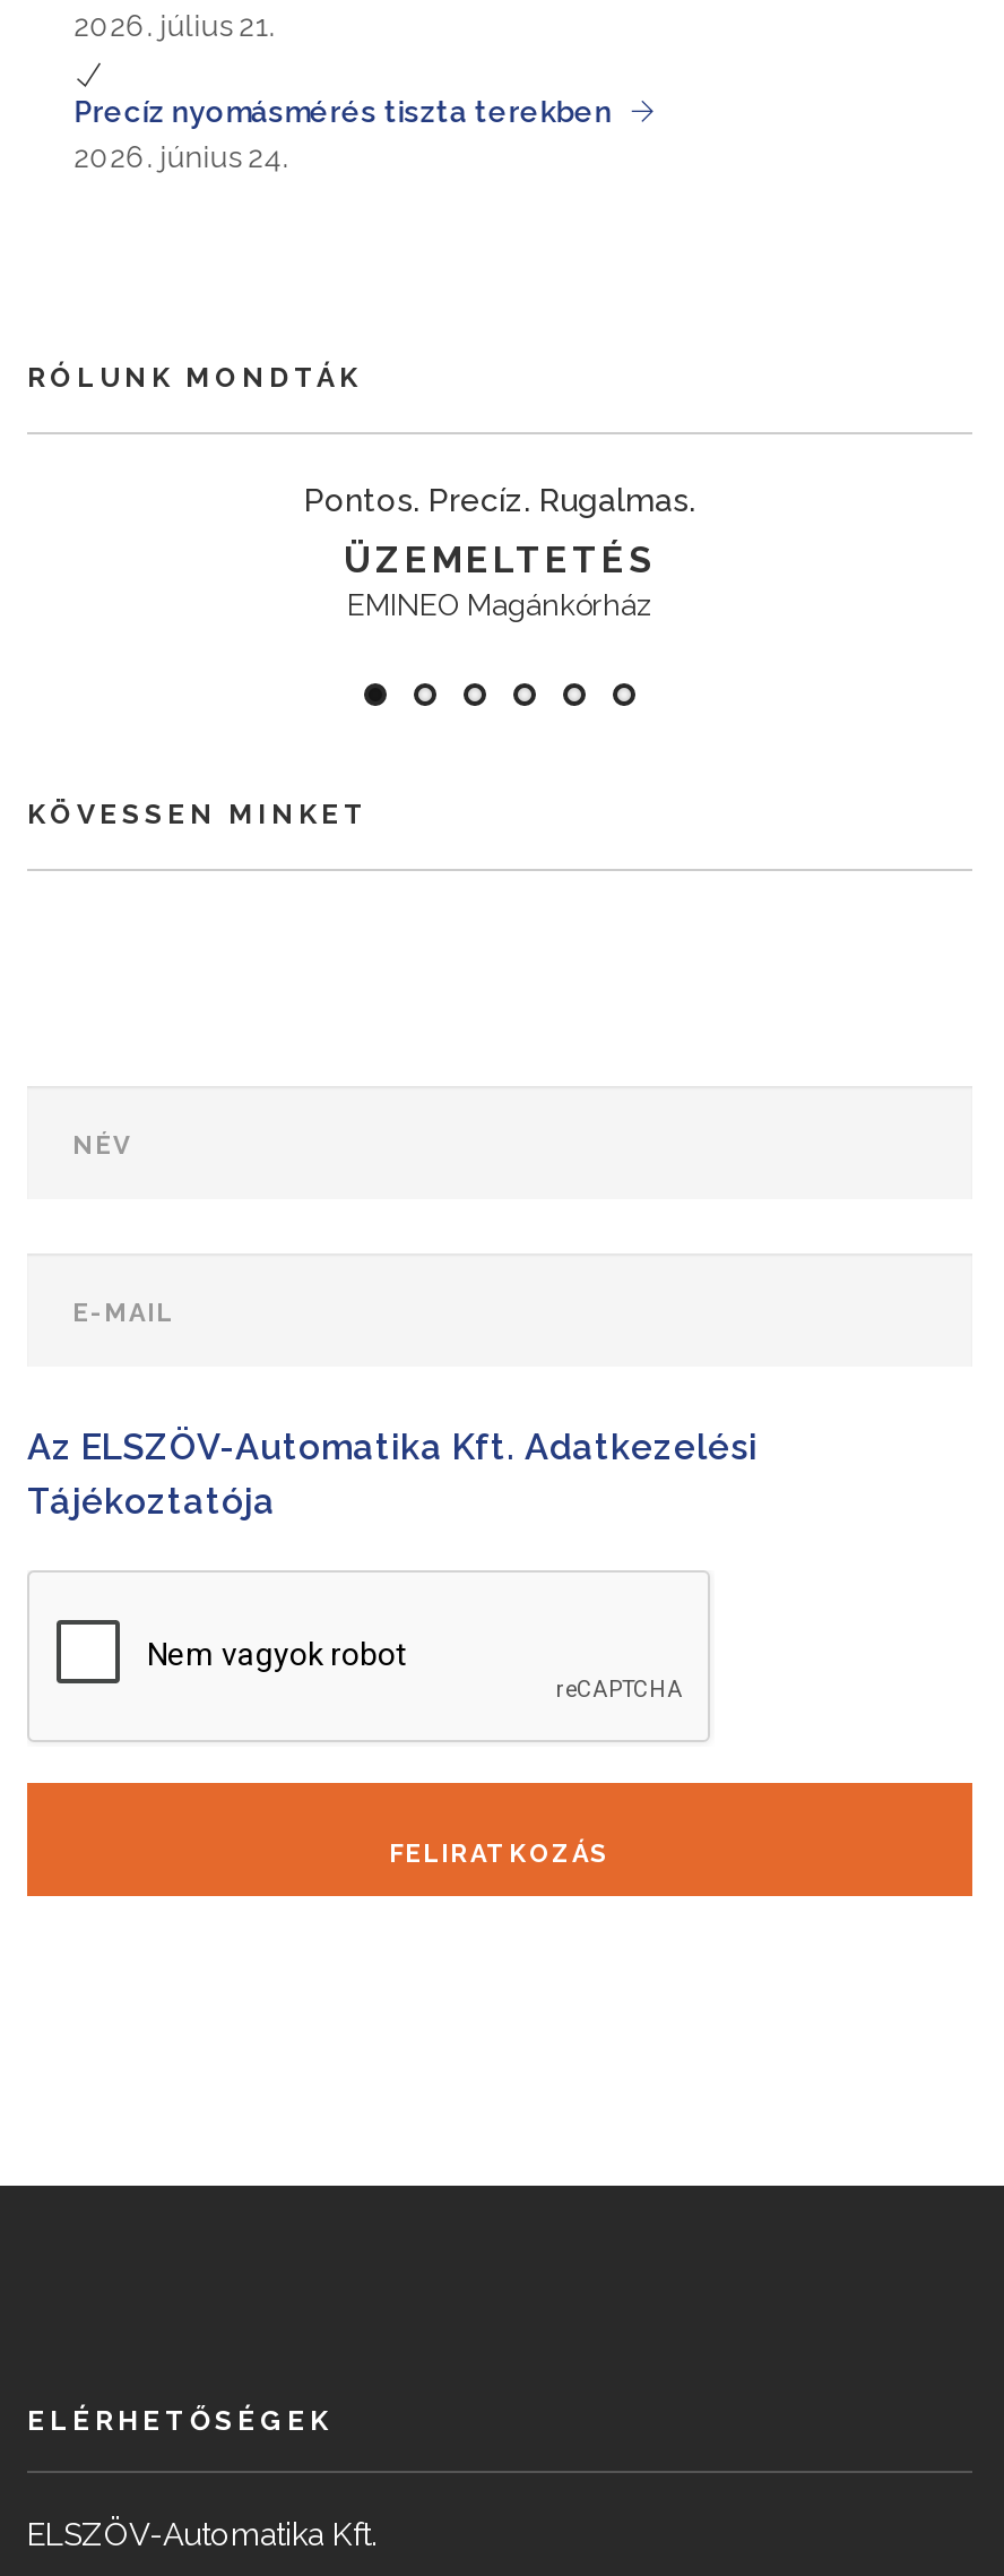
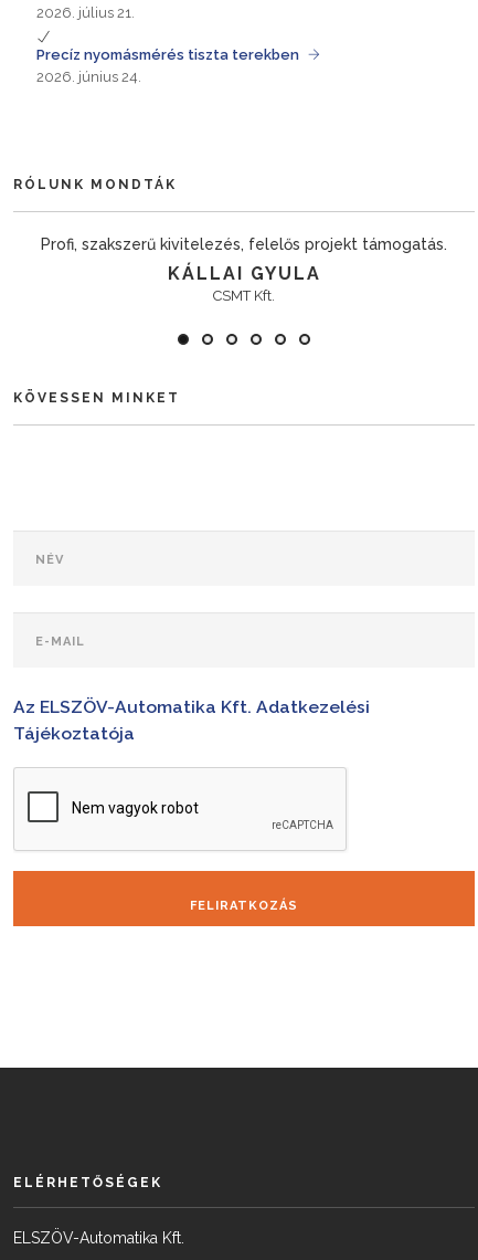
[304,481,695,517] Pontos. Precíz. Rugalmas. -> [41,235,447,253] Profi, szakszerű kivitelezés, felelős projekt támogatás.
[344,538,656,621] ÜZEMELTETÉS | EMINEO Magánkórház -> [167,263,321,304] KÁLLAI GYULA | CSMT Kft.

